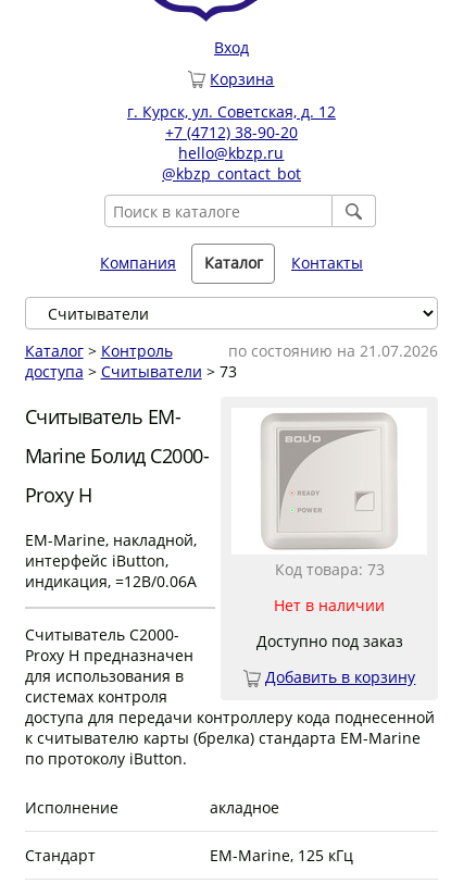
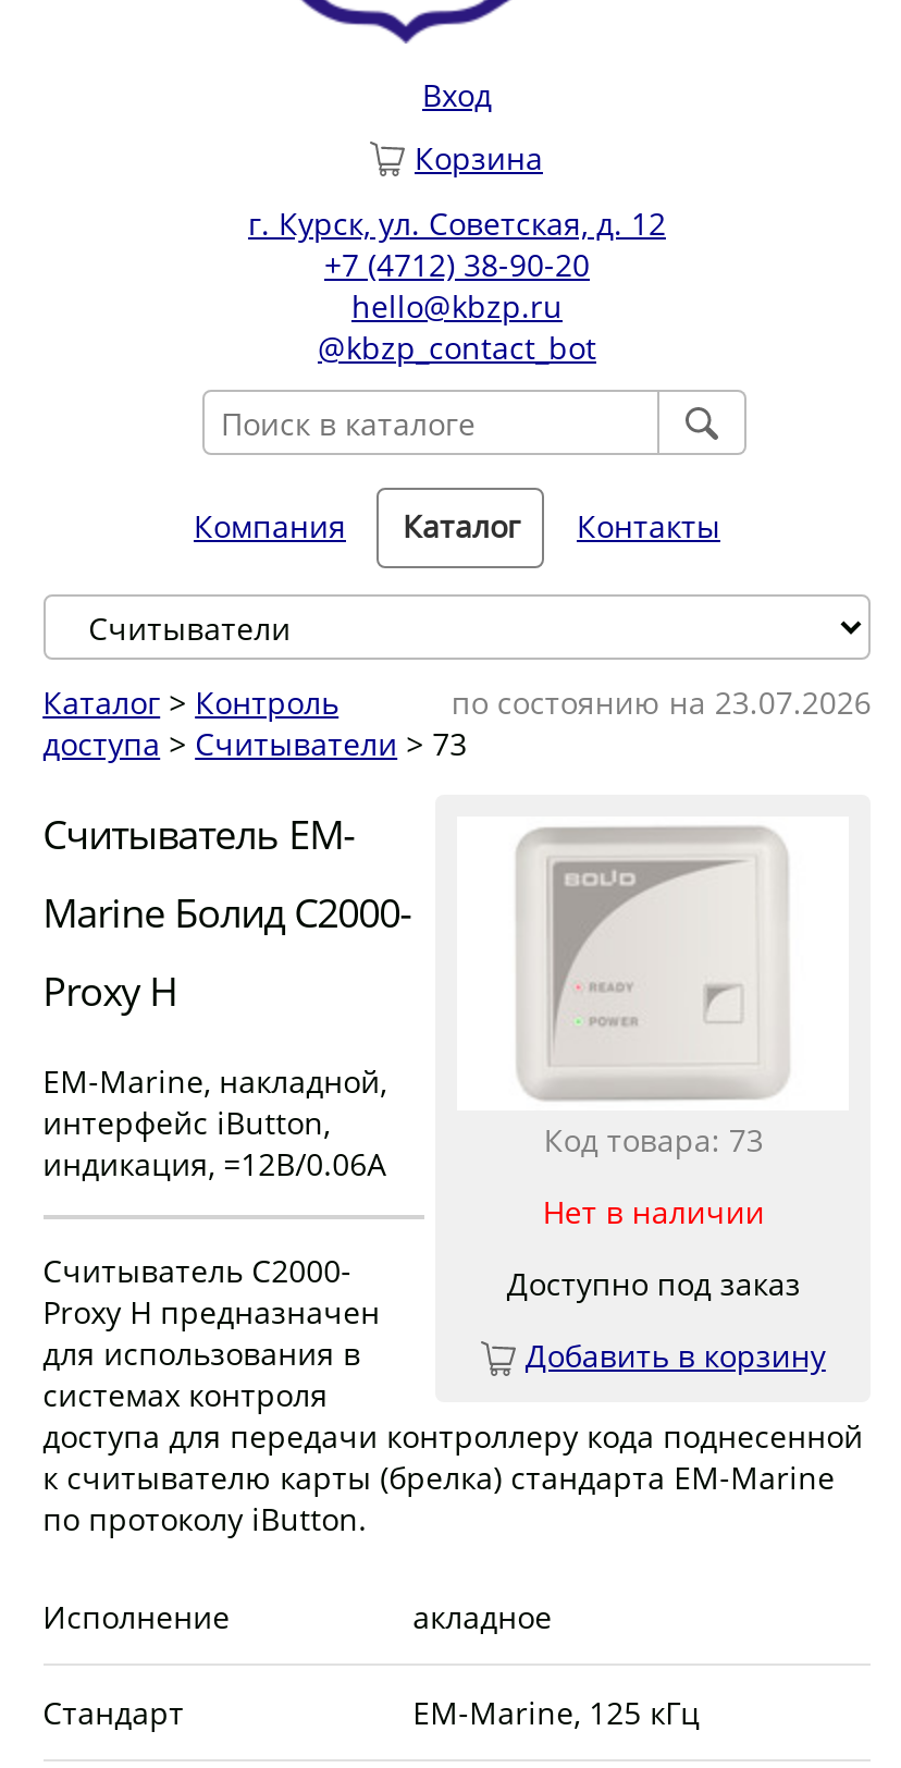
[229,341,438,361] по состоянию на 21.07.2026 -> [451,682,871,723] по состоянию на 23.07.2026

